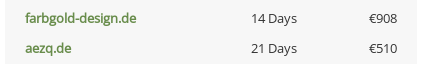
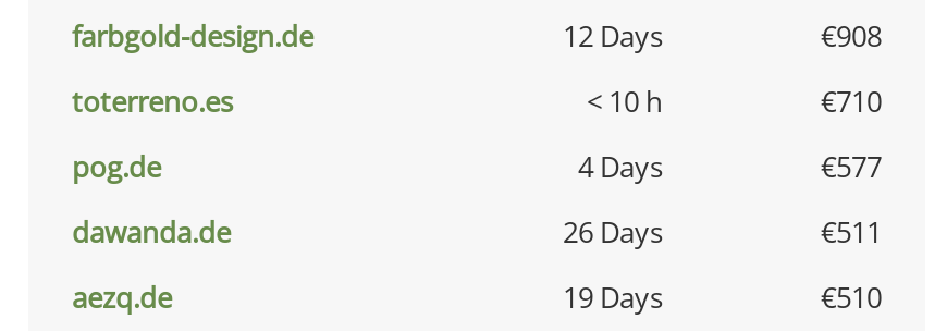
[250,9,296,27] 14 Days -> [563,16,663,56] 12 Days
none -> [72,82,882,252] toterreno.es | < 10 h | €710 | pog.de | 4 Days | €577 | dawanda.de | 26 Days | €511
[250,39,296,57] 21 Days -> [563,278,663,317] 19 Days

